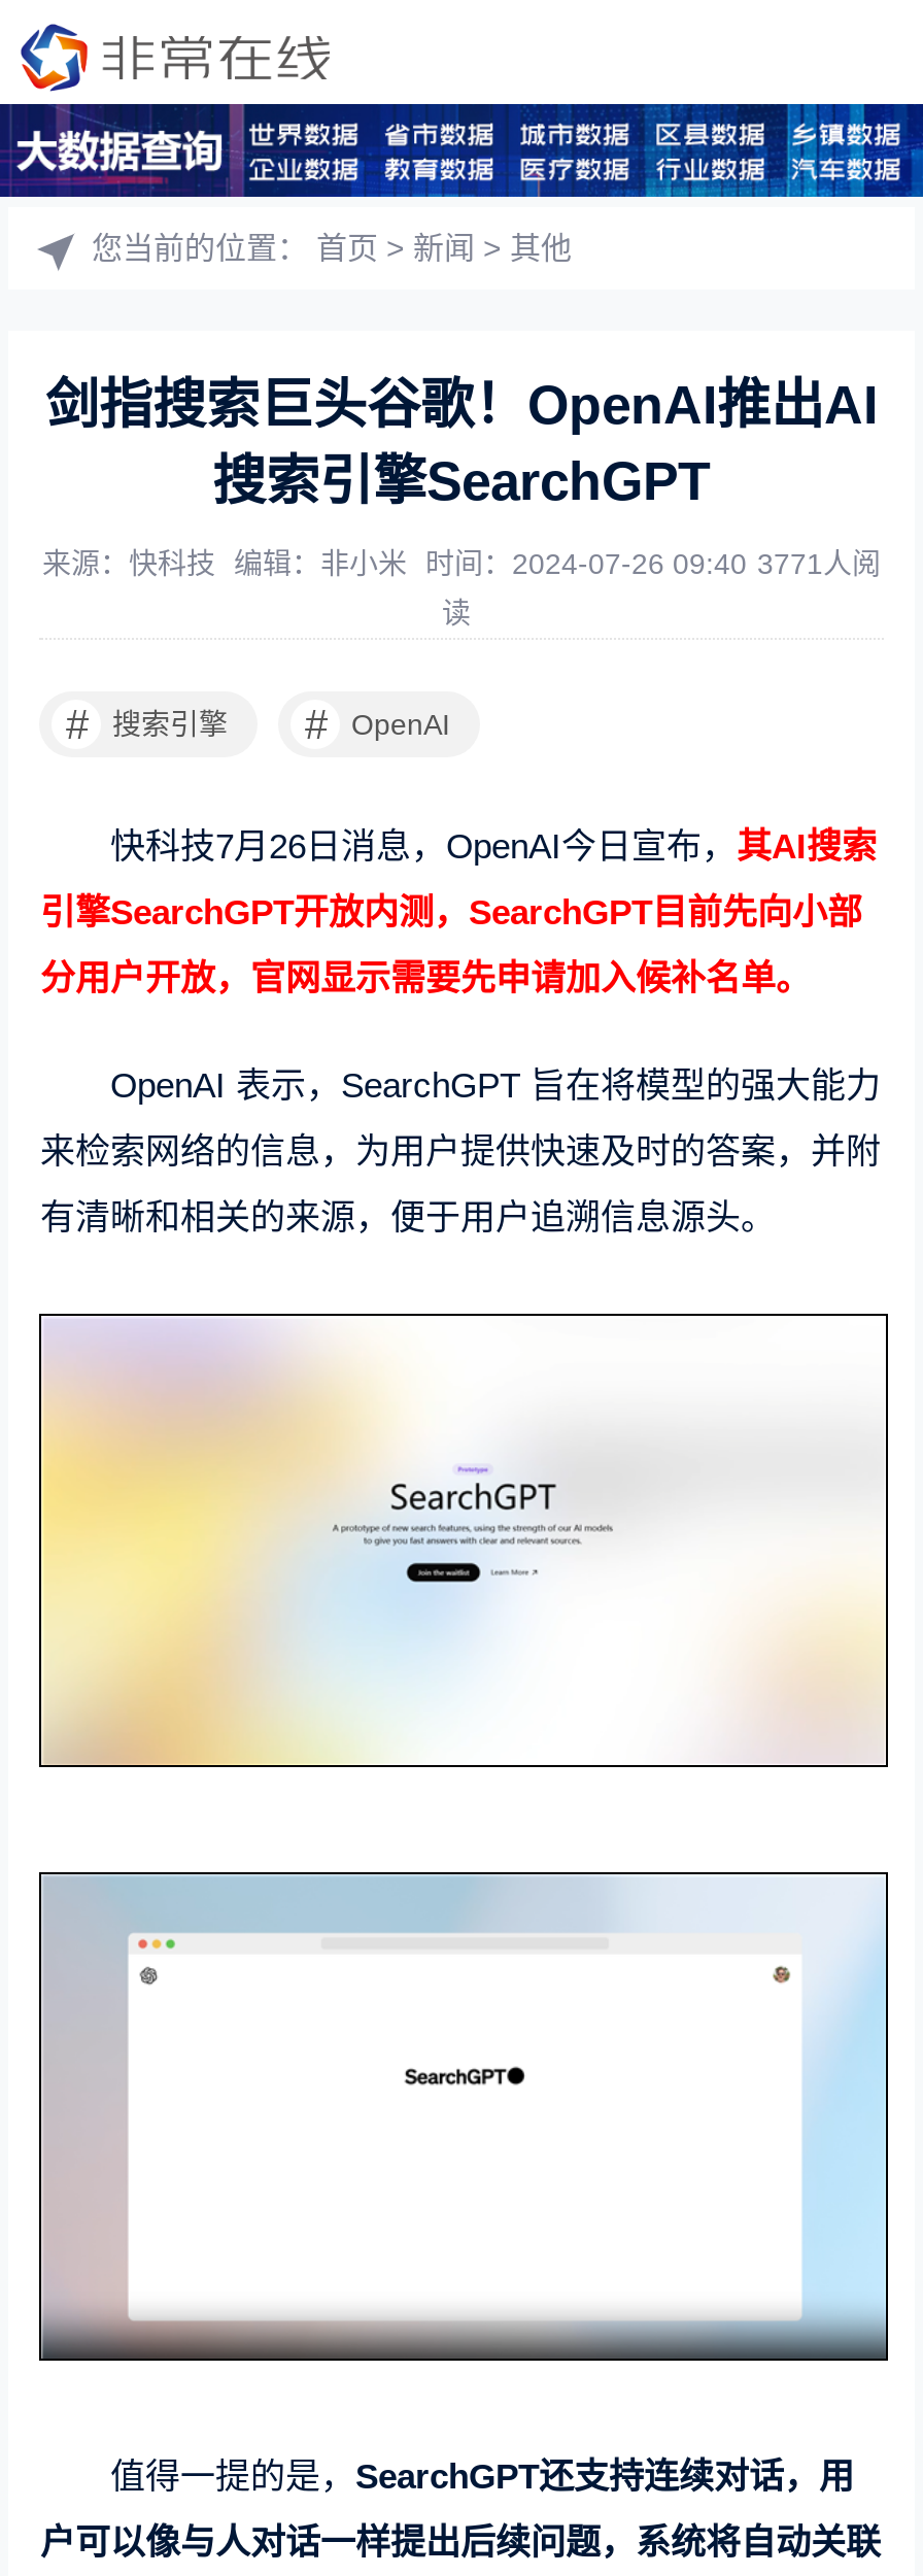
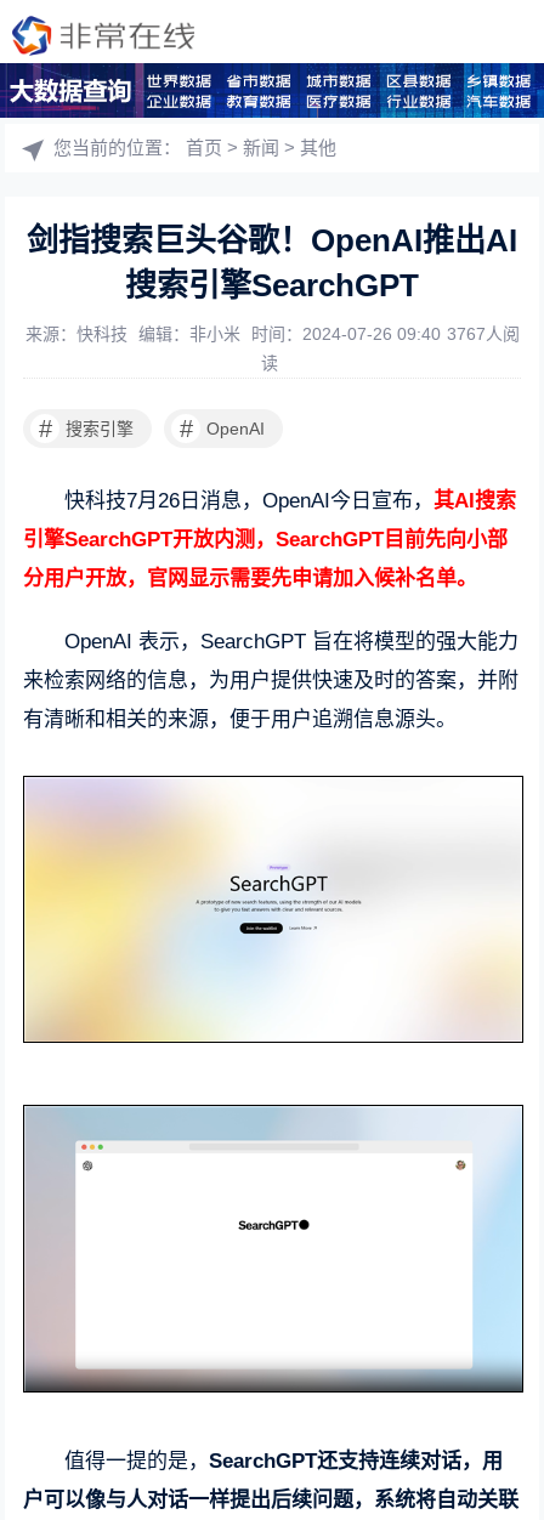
[42,547,881,580] 来源：快科技 编辑：非小米 时间：2024-07-26 09:40 3771人阅 -> [25,324,519,344] 来源：快科技 编辑：非小米 时间：2024-07-26 09:40 3767人阅

